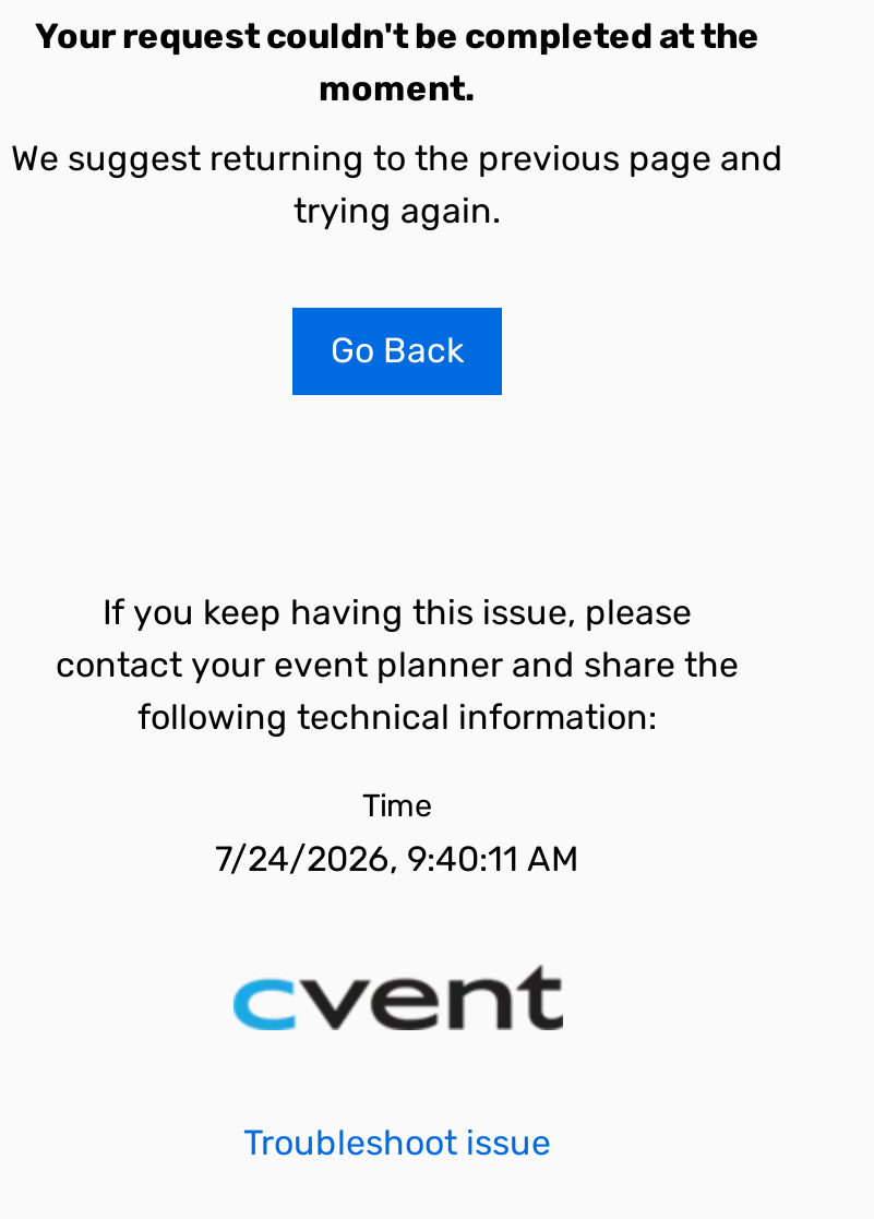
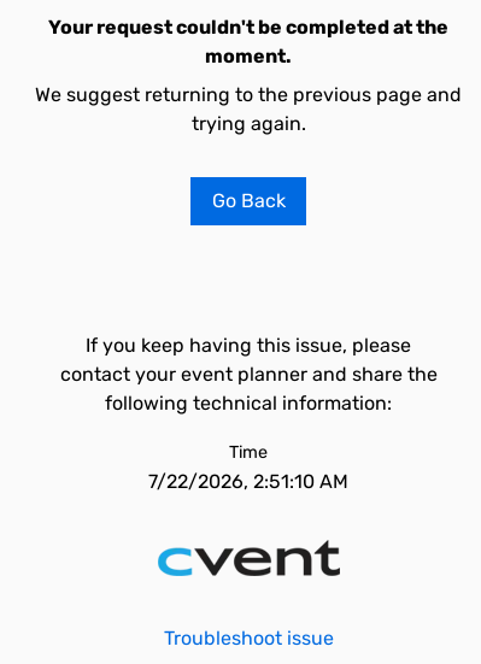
[215,838,579,880] 7/24/2026, 9:40:11 AM -> [148,470,348,493] 7/22/2026, 2:51:10 AM

